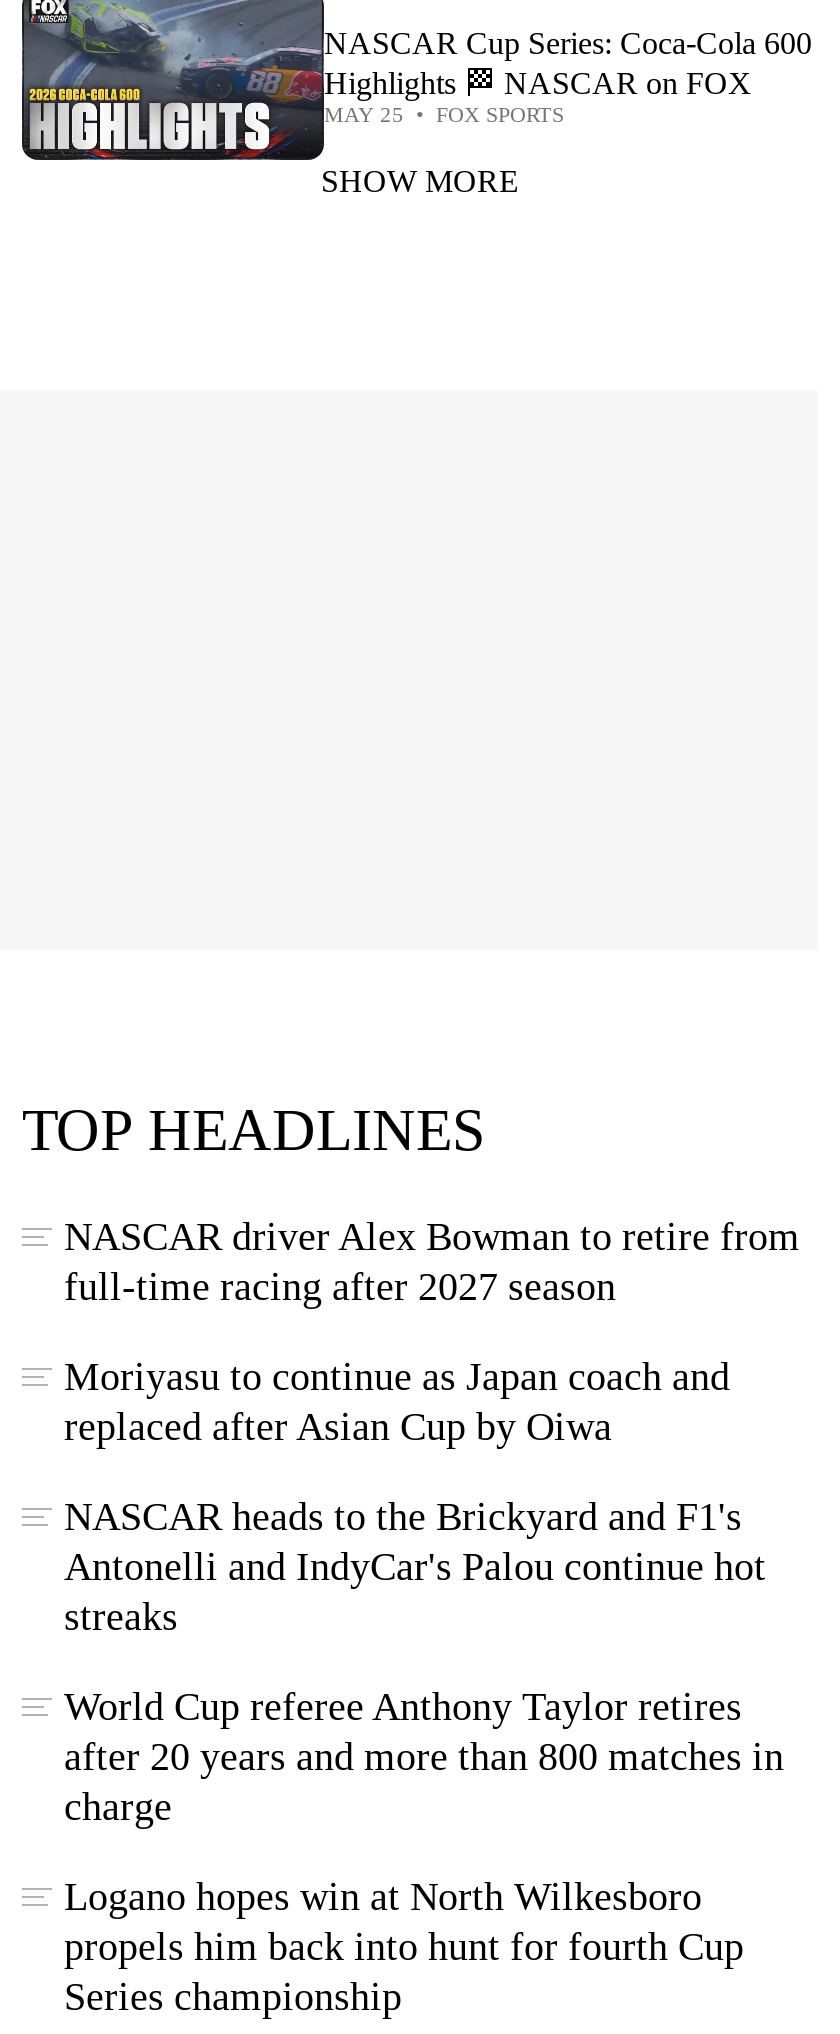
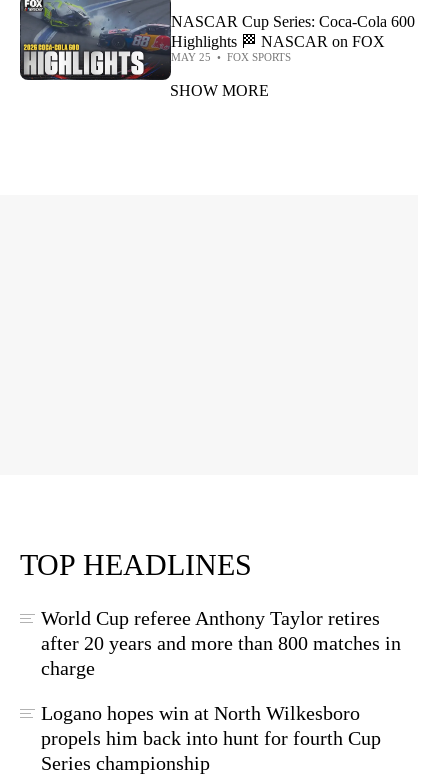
[64,1214,800,1638] NASCAR driver Alex Bowman to retire from | full-time racing after 2027 season | Moriyasu to continue as Japan coach and | replaced after Asian Cup by Oiwa | NASCAR heads to the Brickyard and F1's | Antonelli and IndyCar's Palou continue hot | streaks -> none

